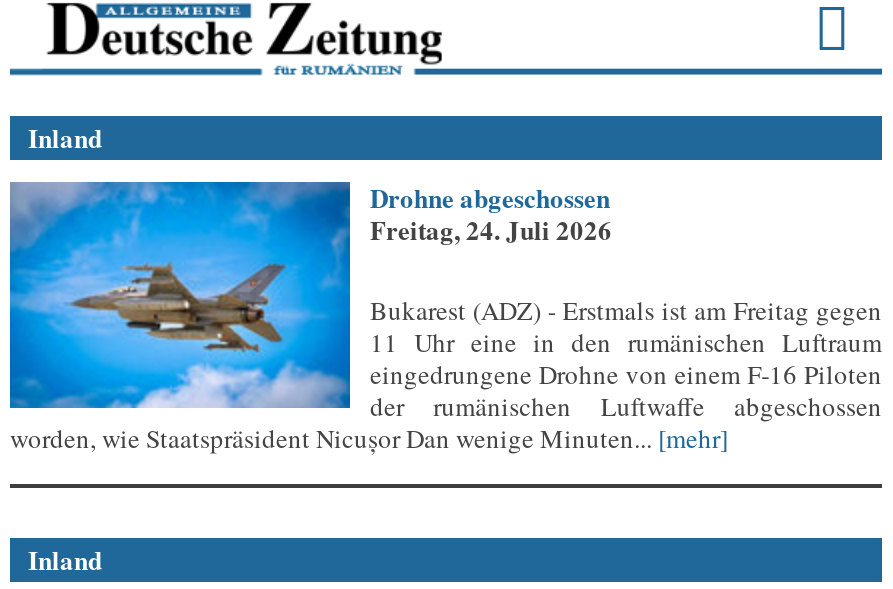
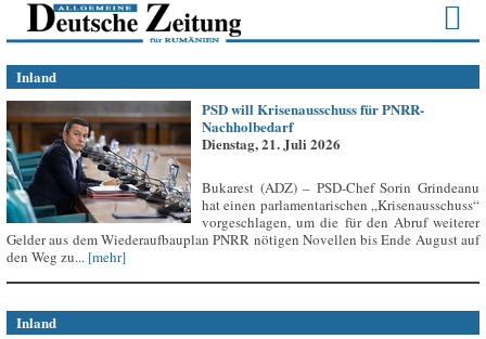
[10,180,882,456] [image] | Bukarest (ADZ) - Erstmals ist am Freitag gegen | 11 Uhr eine in den rumänischen Luftraum | eingedrungene Drohne von einem F-16 Piloten | der rumänischen Luftwaffe abgeschossen | worden, wie Staatspräsident Nicușor Dan wenige Minuten... [mehr] -> [5,100,479,266] [image] | Bukarest (ADZ) – PSD-Chef Sorin Grindeanu | hat einen parlamentarischen „Krisenausschuss“ | vorgeschlagen, um die für den Abruf weiterer | Gelder aus dem Wiederaufbauplan PNRR nötigen Novellen bis Ende August auf | den Weg zu... [mehr]
[370,178,612,248] Drohne abgeschossen | Freitag, 24. Juli 2026 -> [202,99,424,154] PSD will Krisenausschuss für PNRR- | Nachholbedarf | Dienstag, 21. Juli 2026

